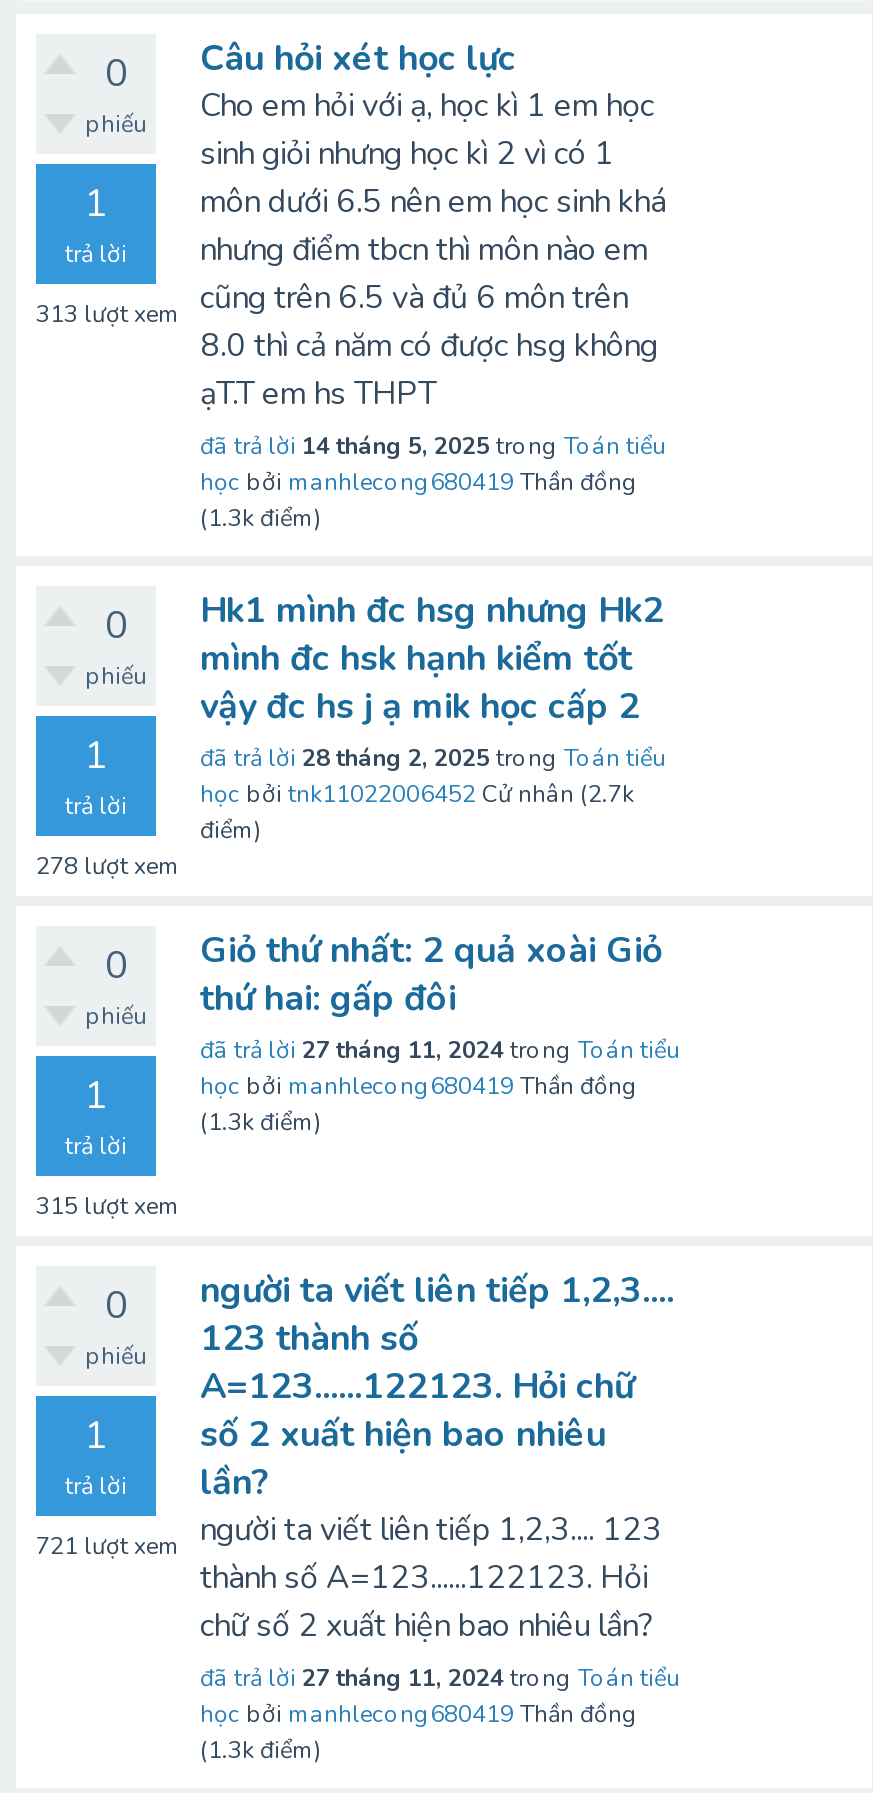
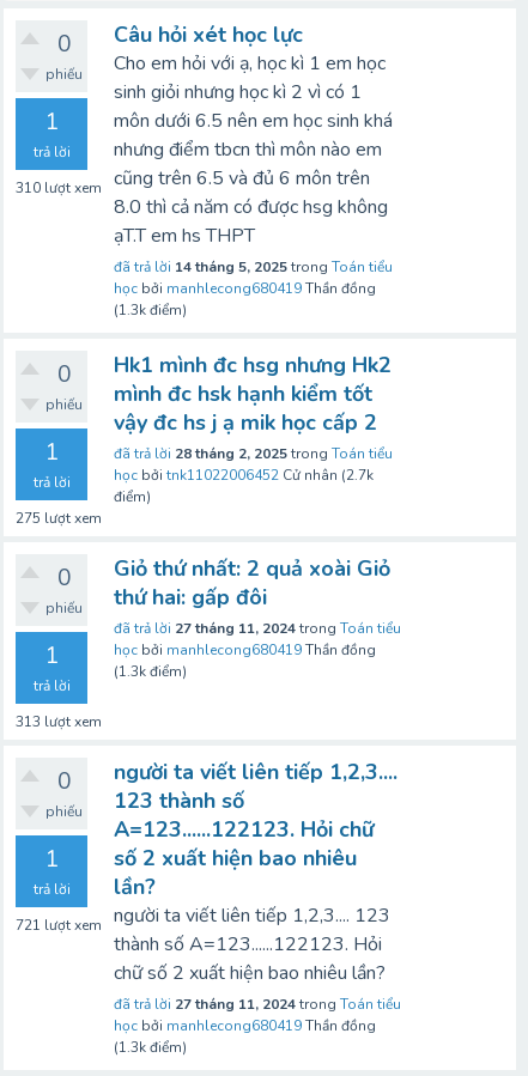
[36,276,628,330] 313 lượt xem cũng trên 6.5 và đủ 6 môn trên -> [16,165,370,197] 310 lượt xem cũng trên 6.5 và đủ 6 môn trên
[36,850,180,882] 278 lượt xem -> [16,509,102,528] 275 lượt xem
[36,1190,180,1222] 315 lượt xem -> [16,712,102,731] 313 lượt xem

